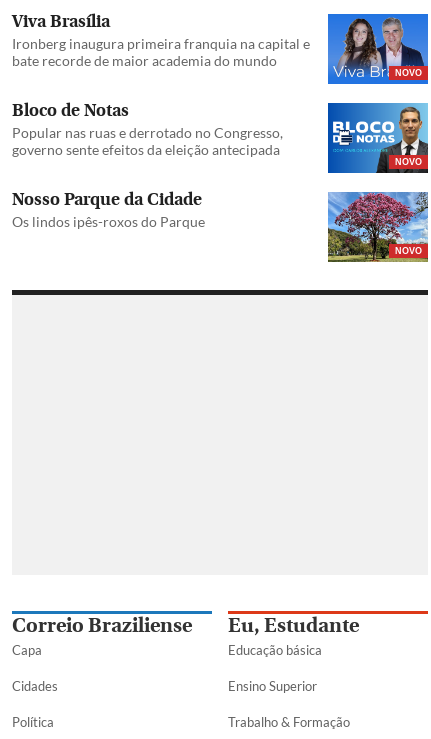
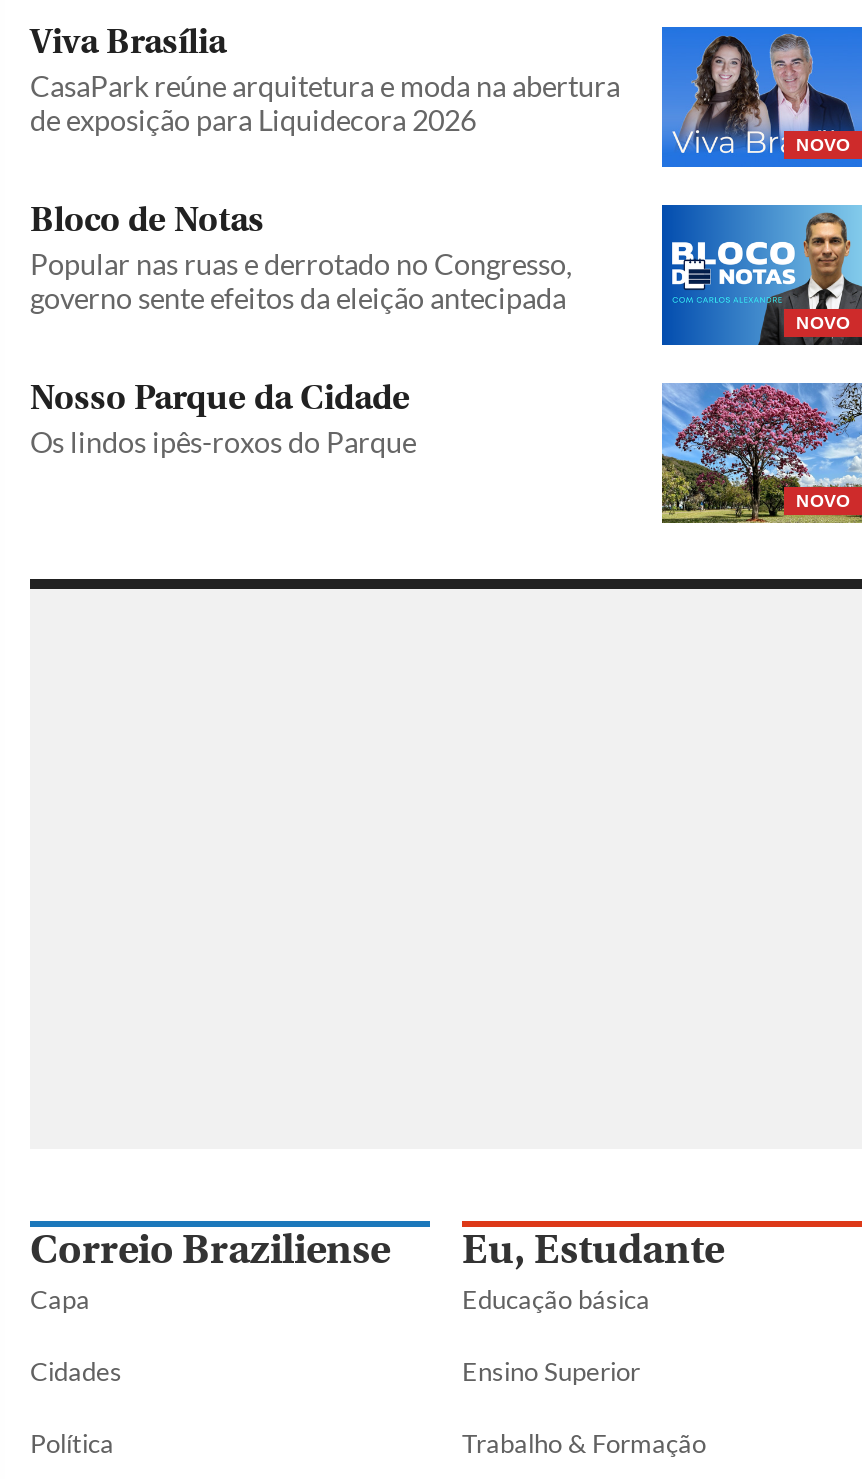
[12,35,310,69] Ironberg inaugura primeira franquia na capital e | bate recorde de maior academia do mundo -> [30,69,620,137] CasaPark reúne arquitetura e moda na abertura | de exposição para Liquidecora 2026

